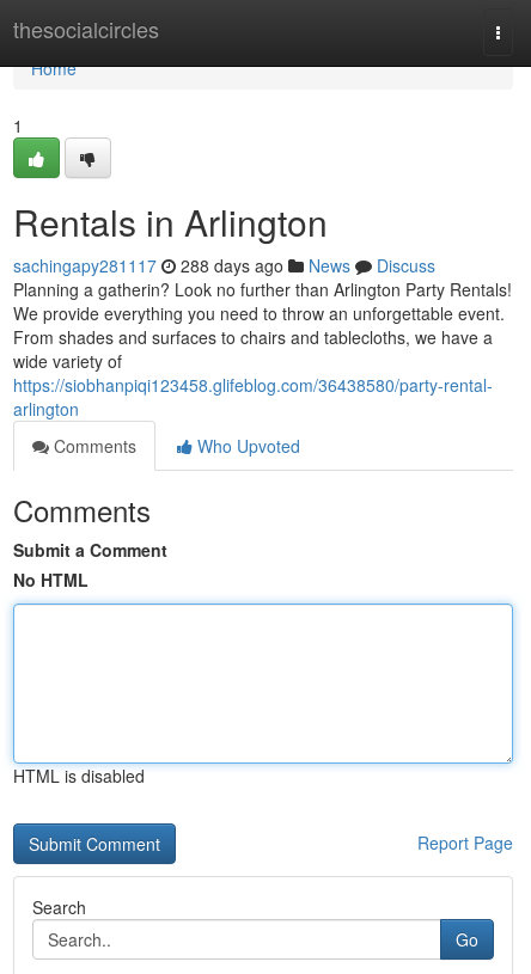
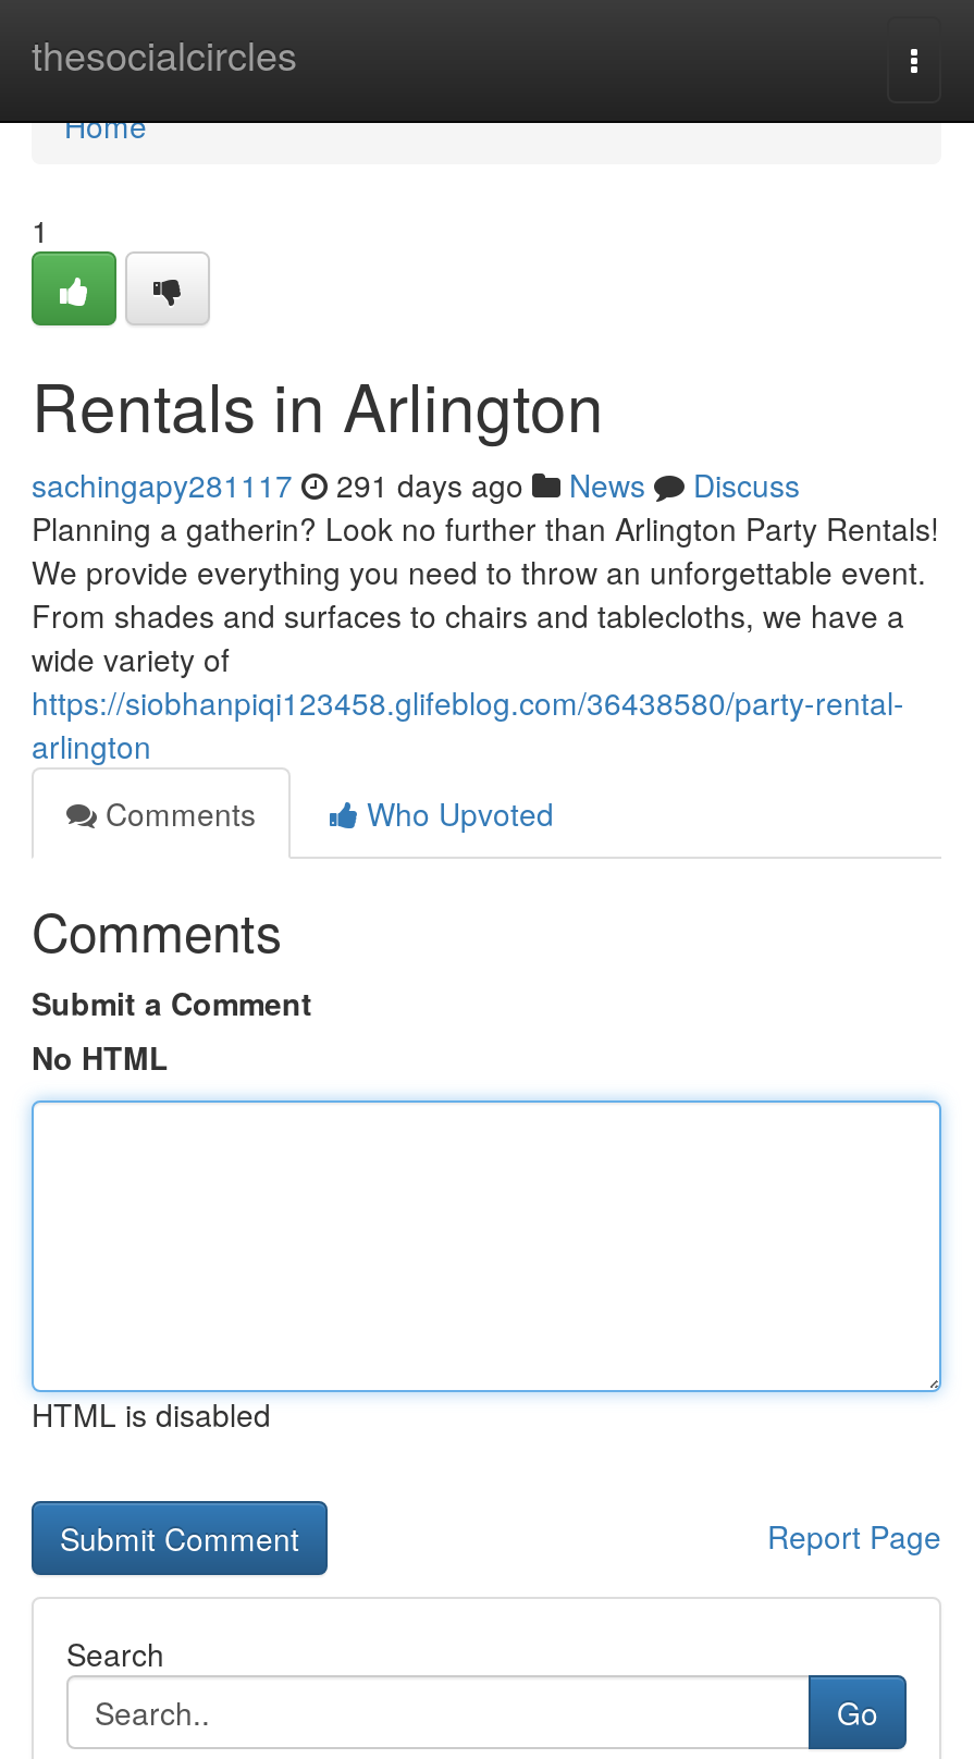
[13,253,435,277] sachingapy281117 288 days ago News Discuss -> [32,463,800,506] sachingapy281117 291 days ago News Discuss

